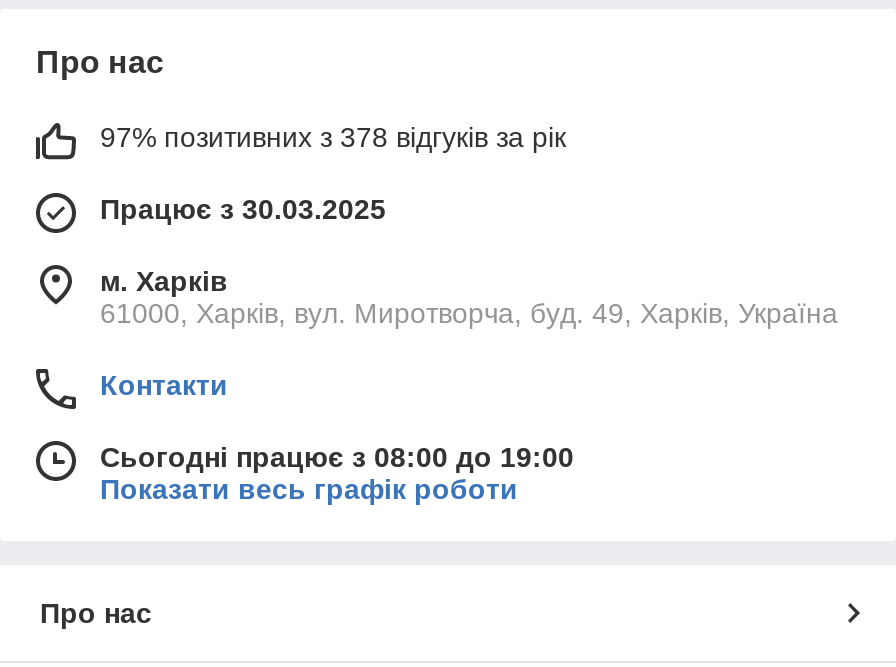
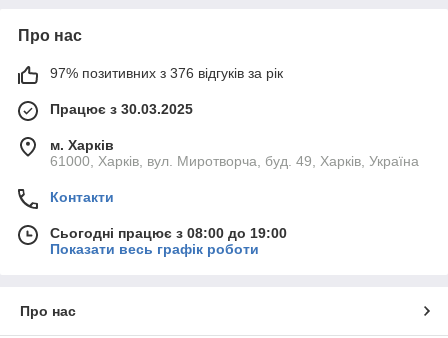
[100,121,566,153] 97% позитивних з 378 відгуків за рік -> [50,65,283,81] 97% позитивних з 376 відгуків за рік

